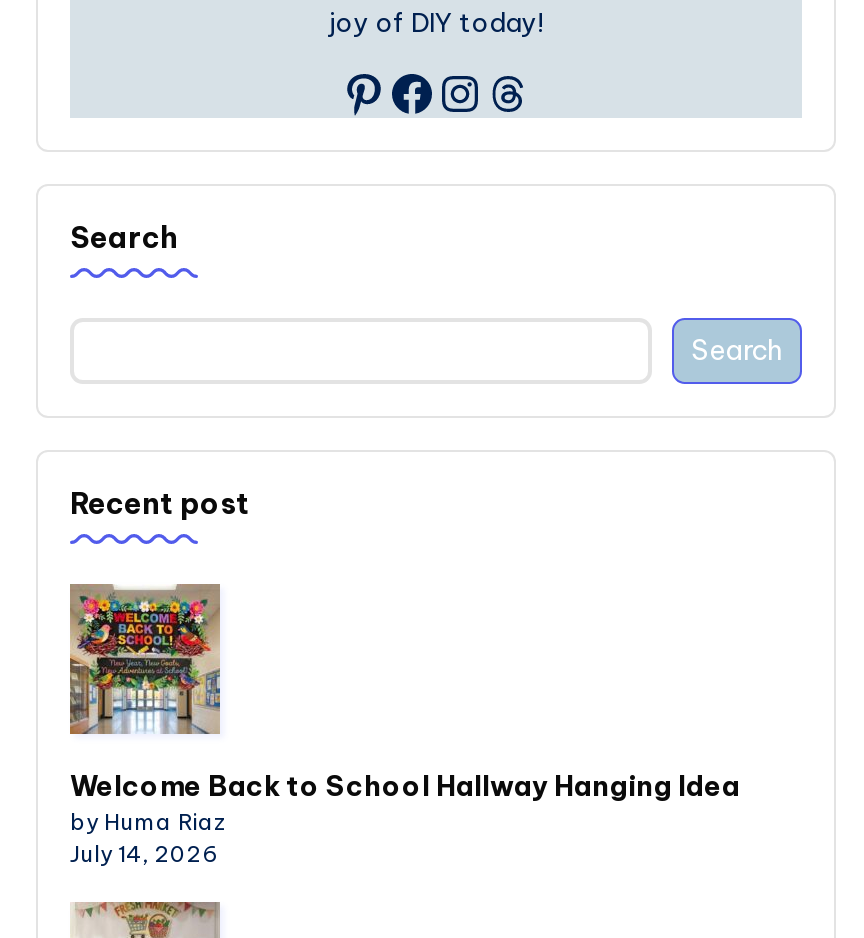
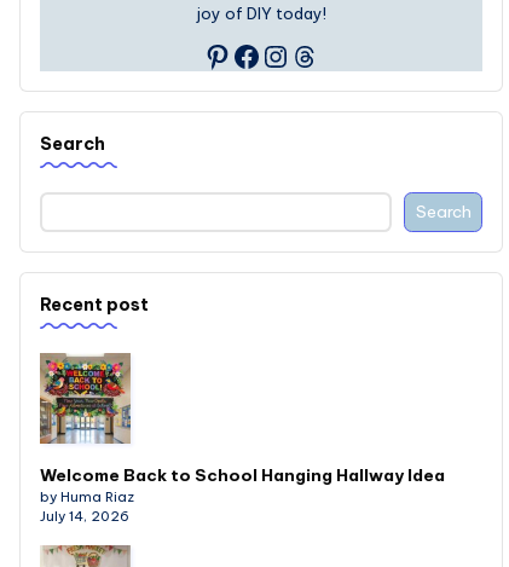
[70,767,740,803] Welcome Back to School Hallway Hanging Idea -> [40,464,445,486] Welcome Back to School Hanging Hallway Idea

